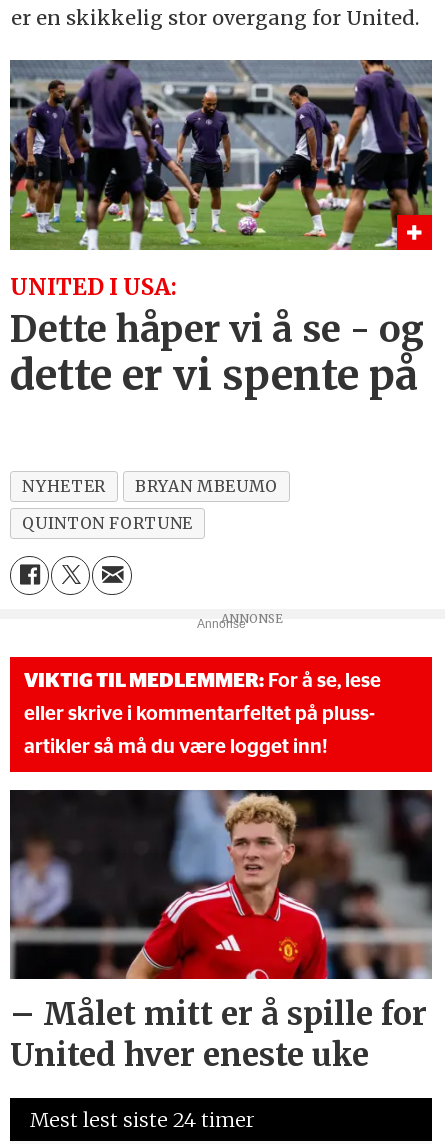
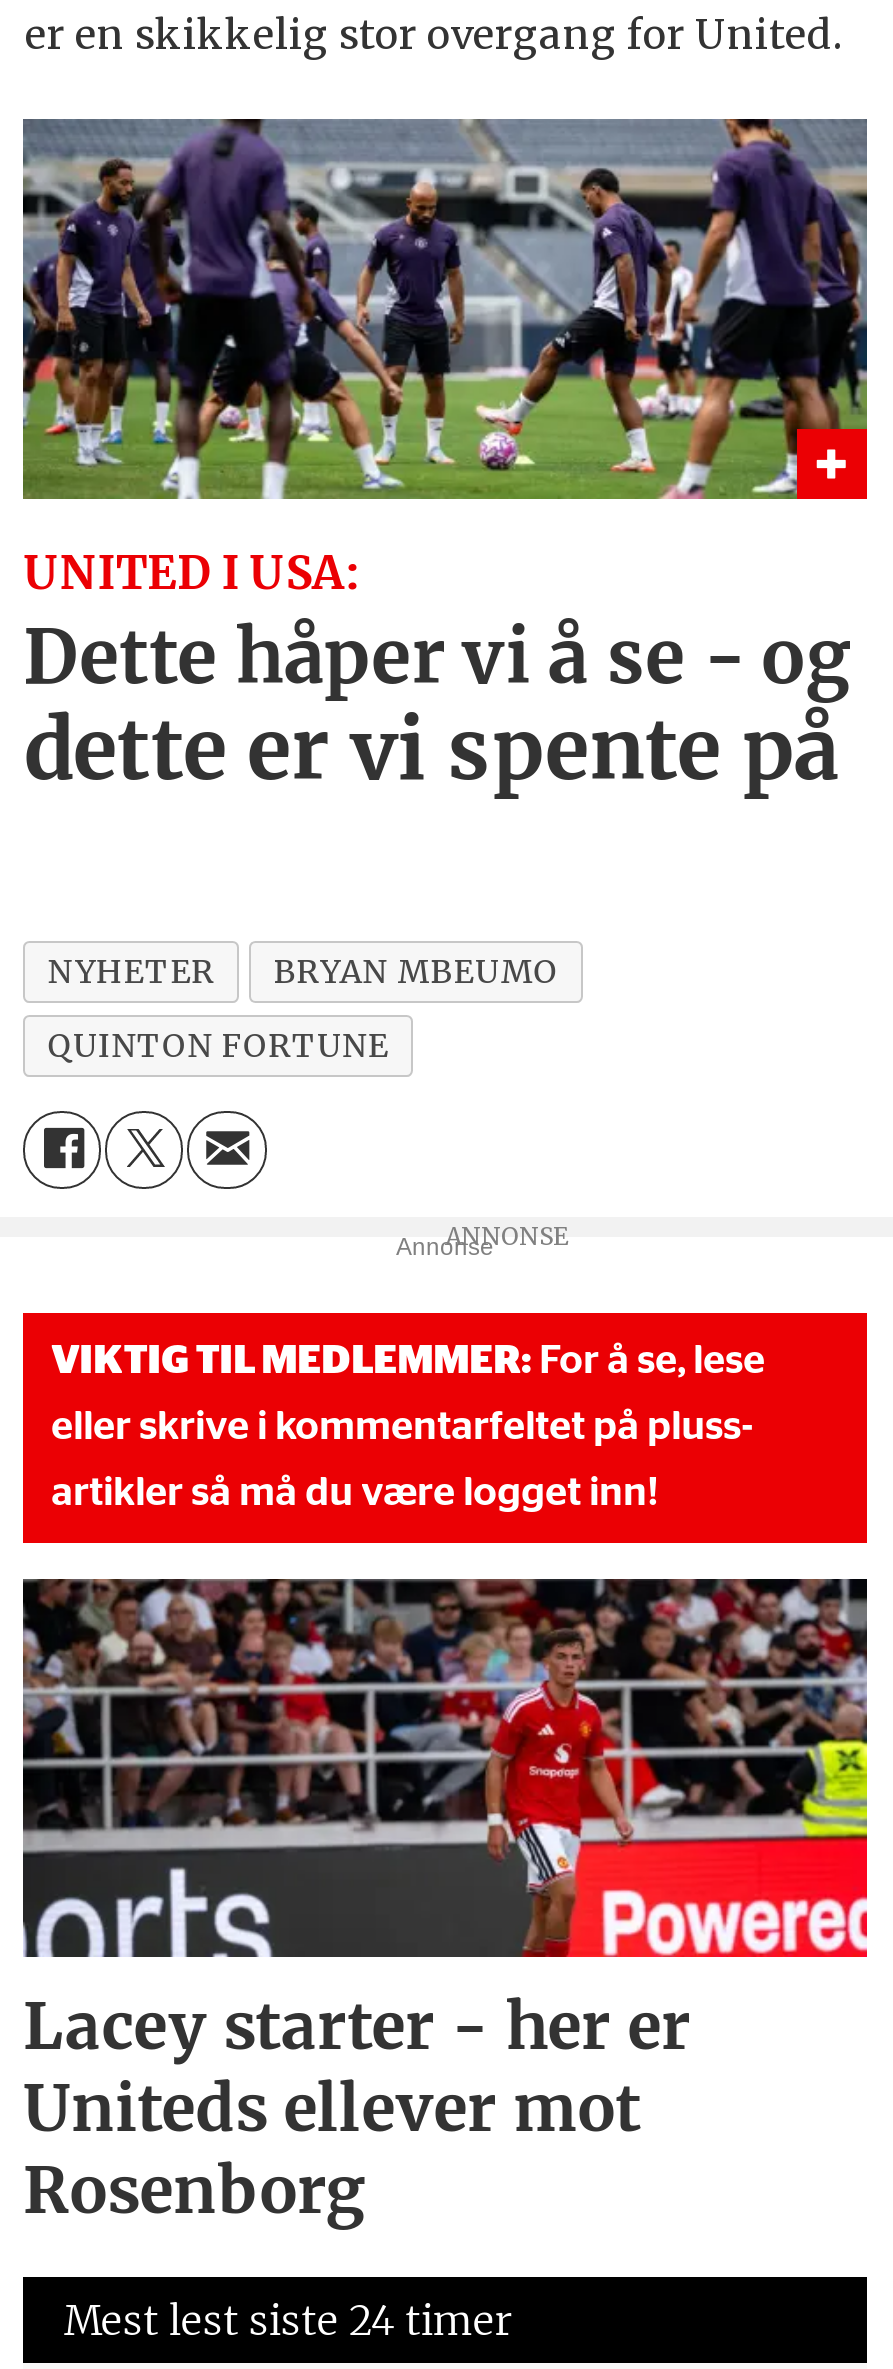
[9,789,433,1075] [image] | – Målet mitt er å spille for | United hver eneste uke -> [21,1577,869,2230] [image] | Lacey starter - her er | Uniteds ellever mot | Rosenborg

